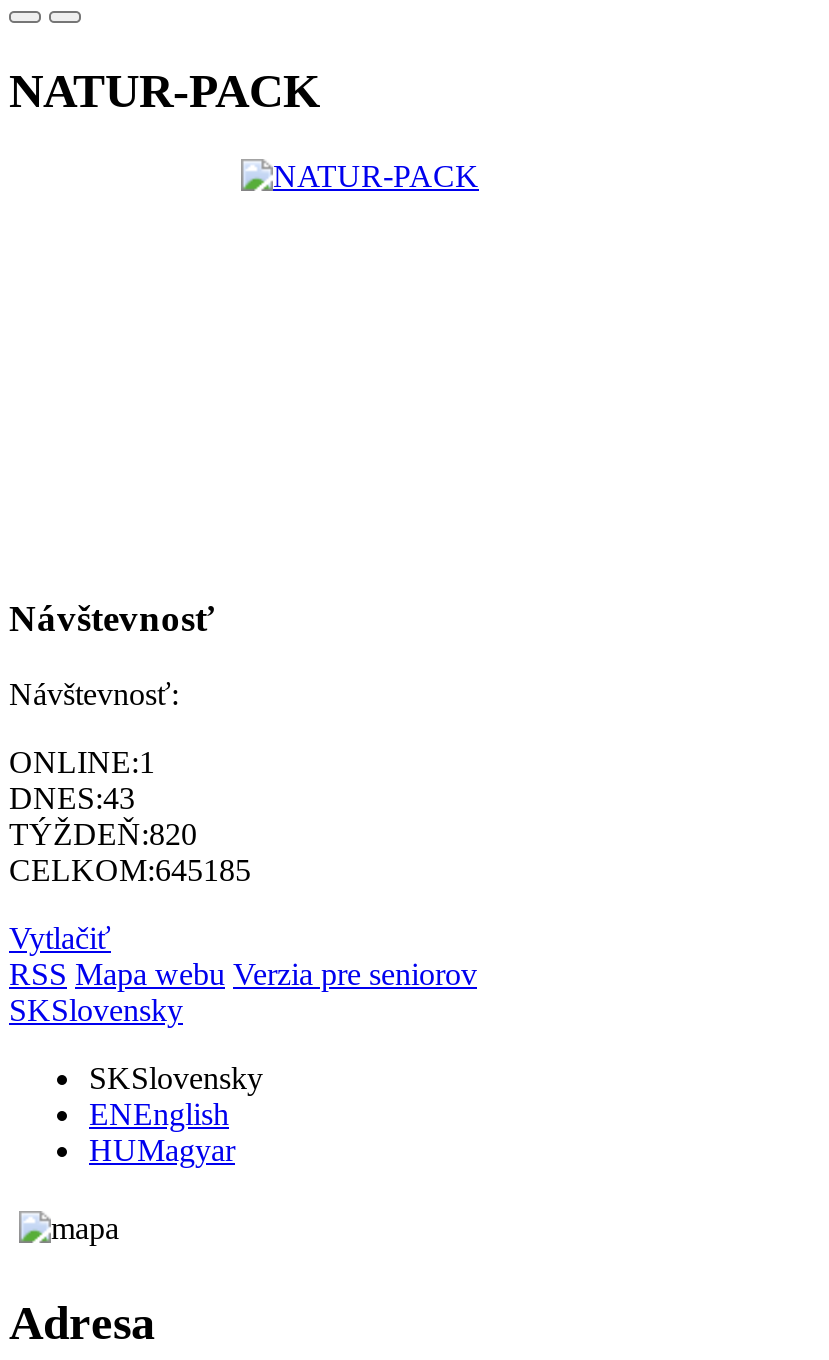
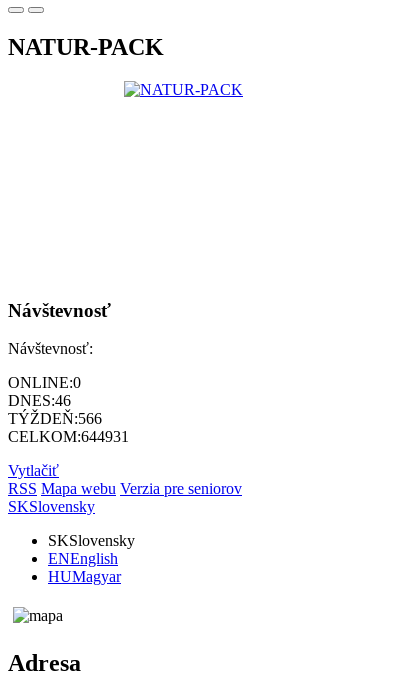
[9,746,155,780] ONLINE:1 -> [8,374,81,391] ONLINE:0
[9,782,135,816] DNES:43 -> [8,392,71,409] DNES:46
[9,818,197,852] TÝŽDEŇ:820 -> [8,410,102,427] TÝŽDEŇ:566
[9,854,251,888] CELKOM:645185 -> [8,428,129,445] CELKOM:644931

